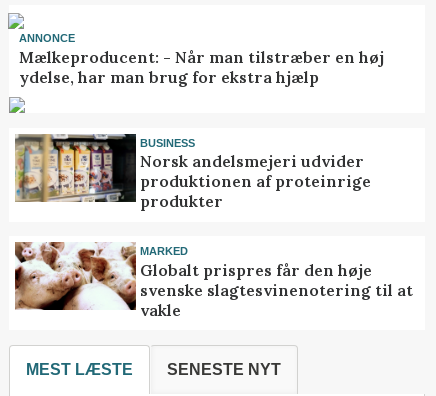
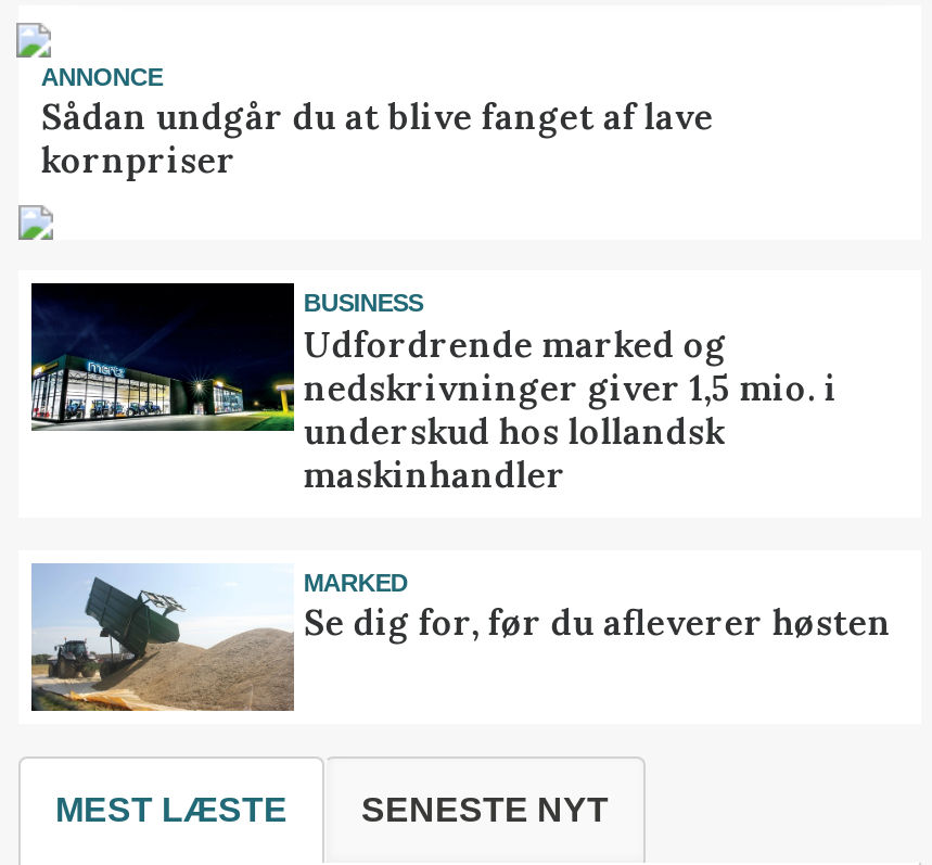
[19,47,384,87] Mælkeproducent: - Når man tilstræber en høj | ydelse, har man brug for ekstra hjælp -> [41,95,713,182] Sådan undgår du at blive fanget af lave | kornpriser
[14,133,371,211] [image] | Norsk andelsmejeri udvider | produktionen af proteinrige | produkter -> [29,282,837,496] [image] | Udfordrende marked og | nedskrivninger giver 1,5 mio. i | underskud hos lollandsk | maskinhandler
[14,241,413,320] [image] | Globalt prispres får den høje | svenske slagtesvinenotering til at | vakle -> [29,562,891,714] [image] | Se dig for, før du afleverer høsten

